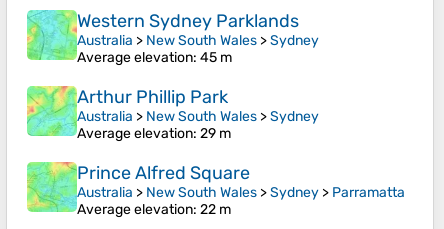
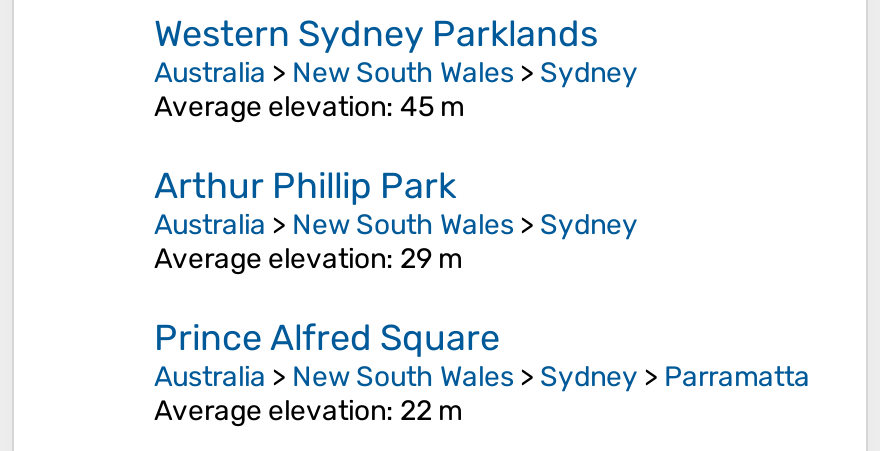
[26,9,74,61] [image] -> none
[26,85,74,137] [image] -> none
[26,161,74,213] [image] -> none

